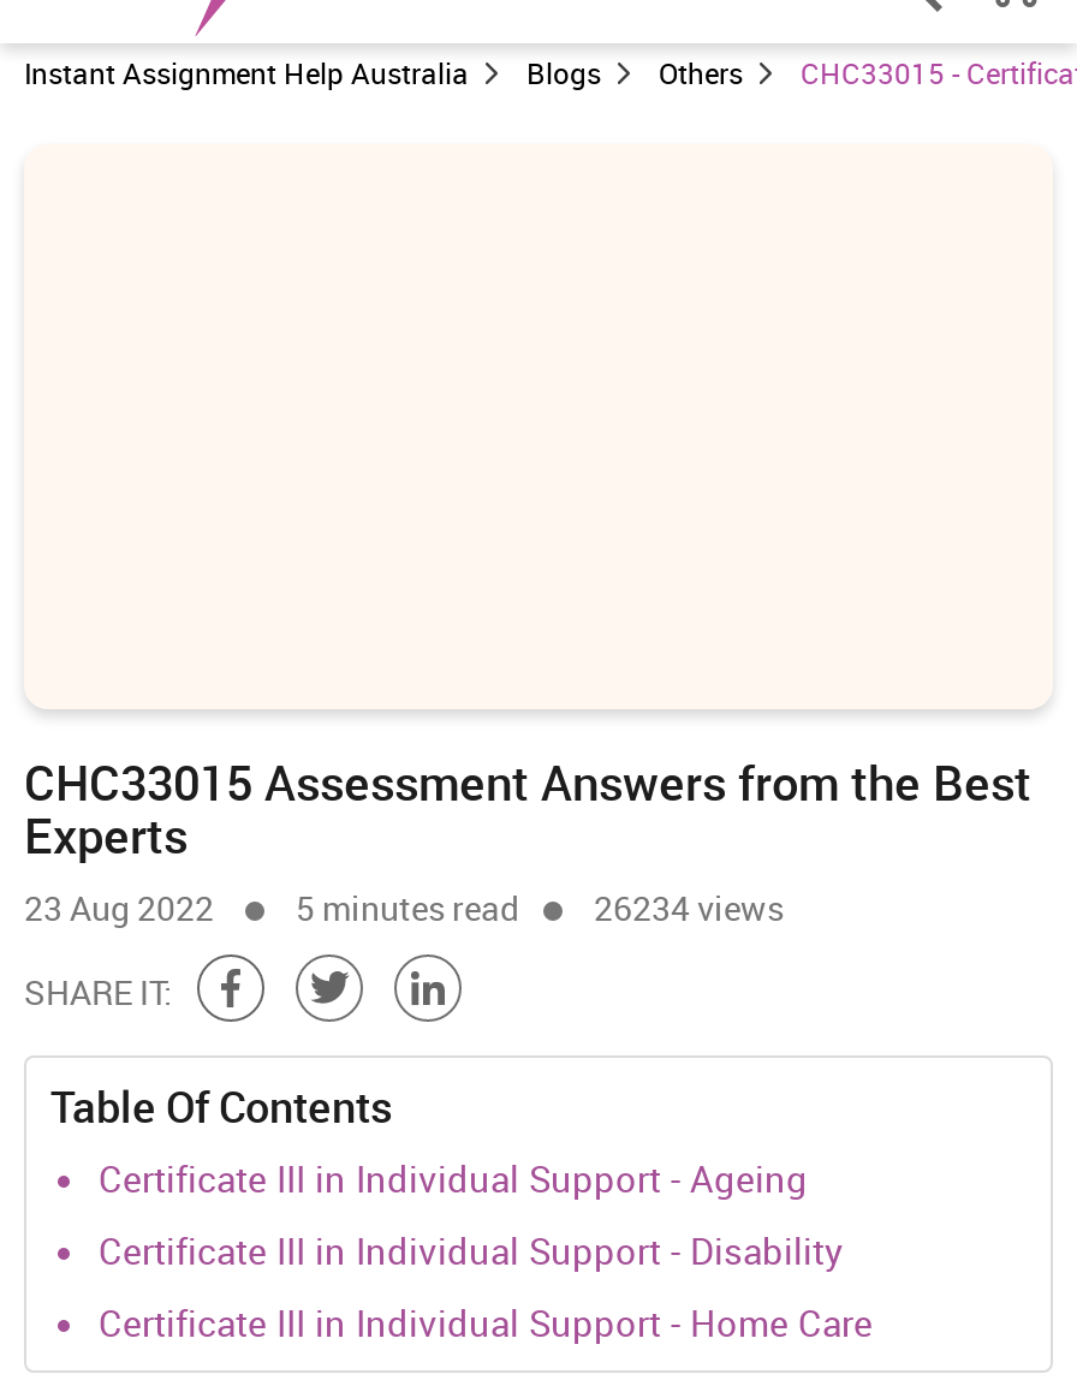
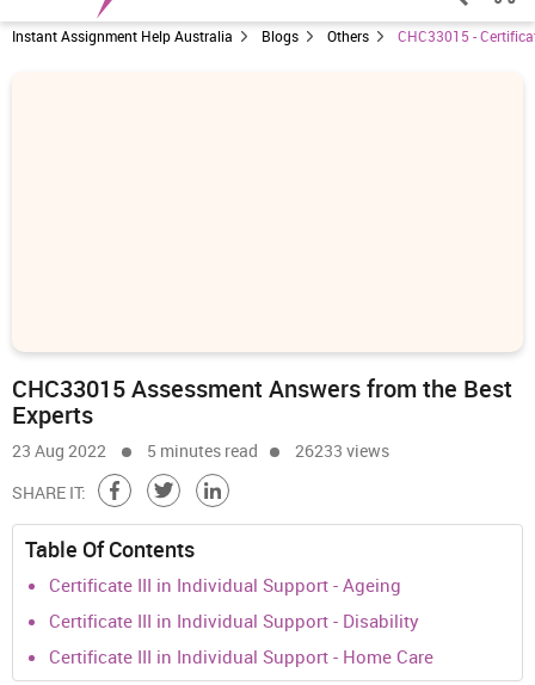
[24,886,784,931] 23 Aug 2022 5 minutes read 26234 views -> [12,440,389,462] 23 Aug 2022 5 minutes read 26233 views

